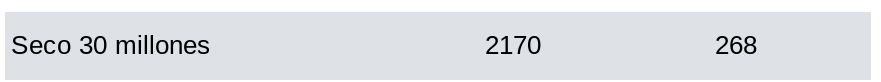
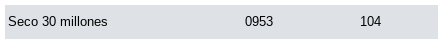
[485,30,541,60] 2170 -> [245,14,273,29] 0953
[715,30,757,60] 268 -> [360,14,381,29] 104

